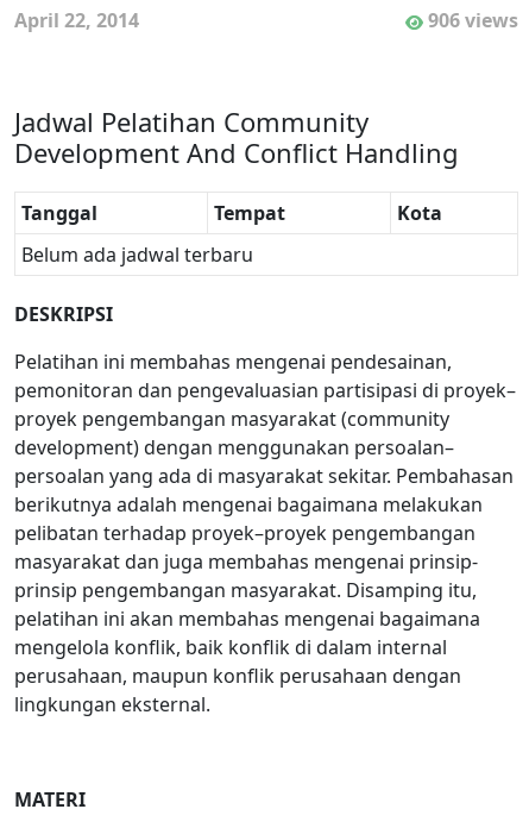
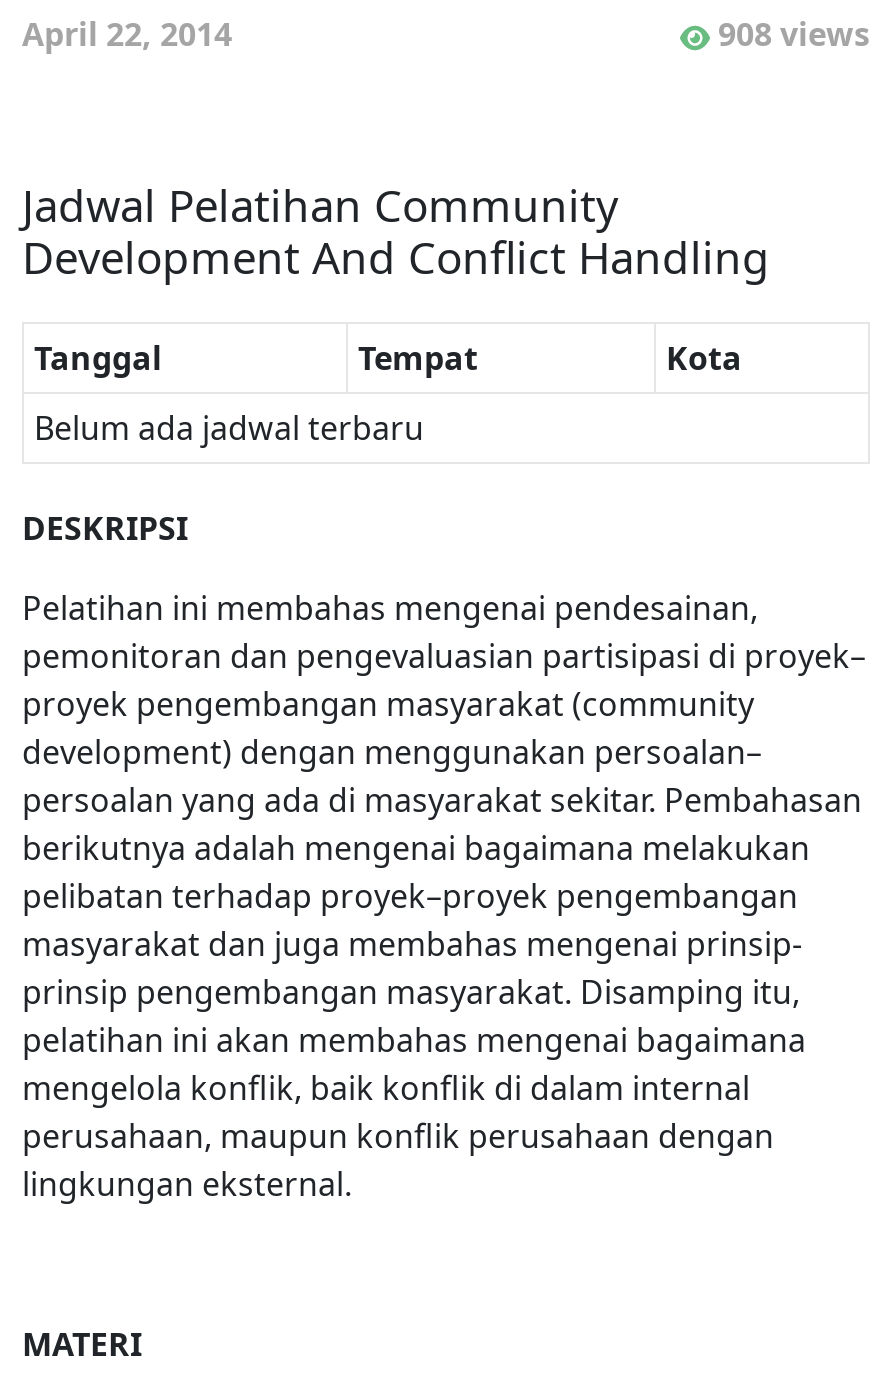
[428,7,518,34] 906 views -> [718,12,870,56] 908 views

